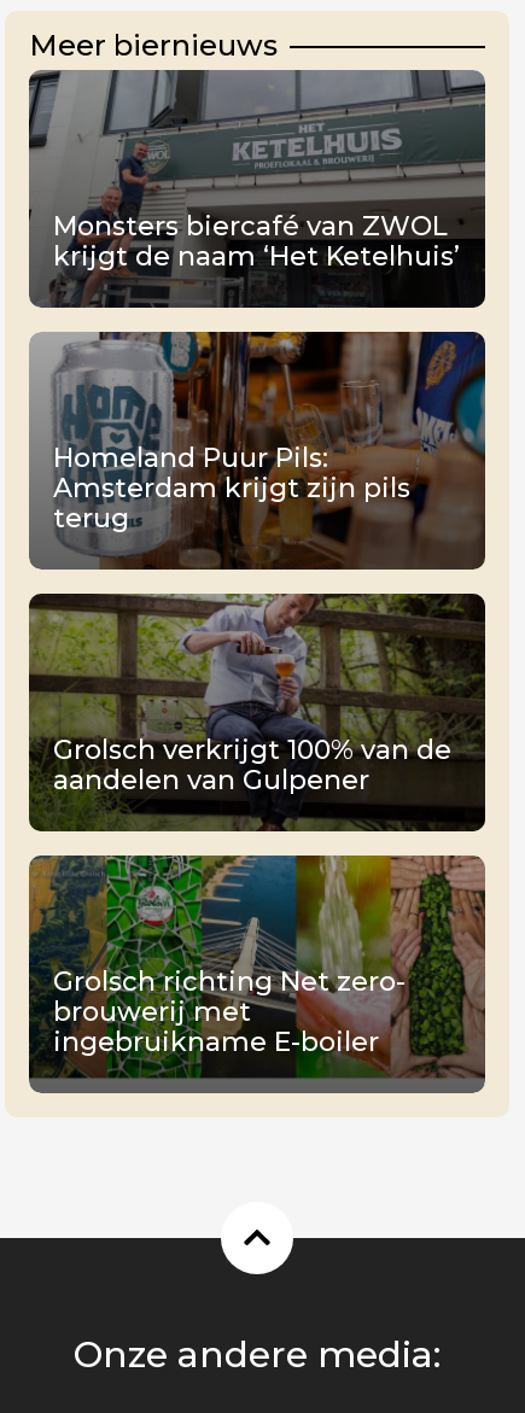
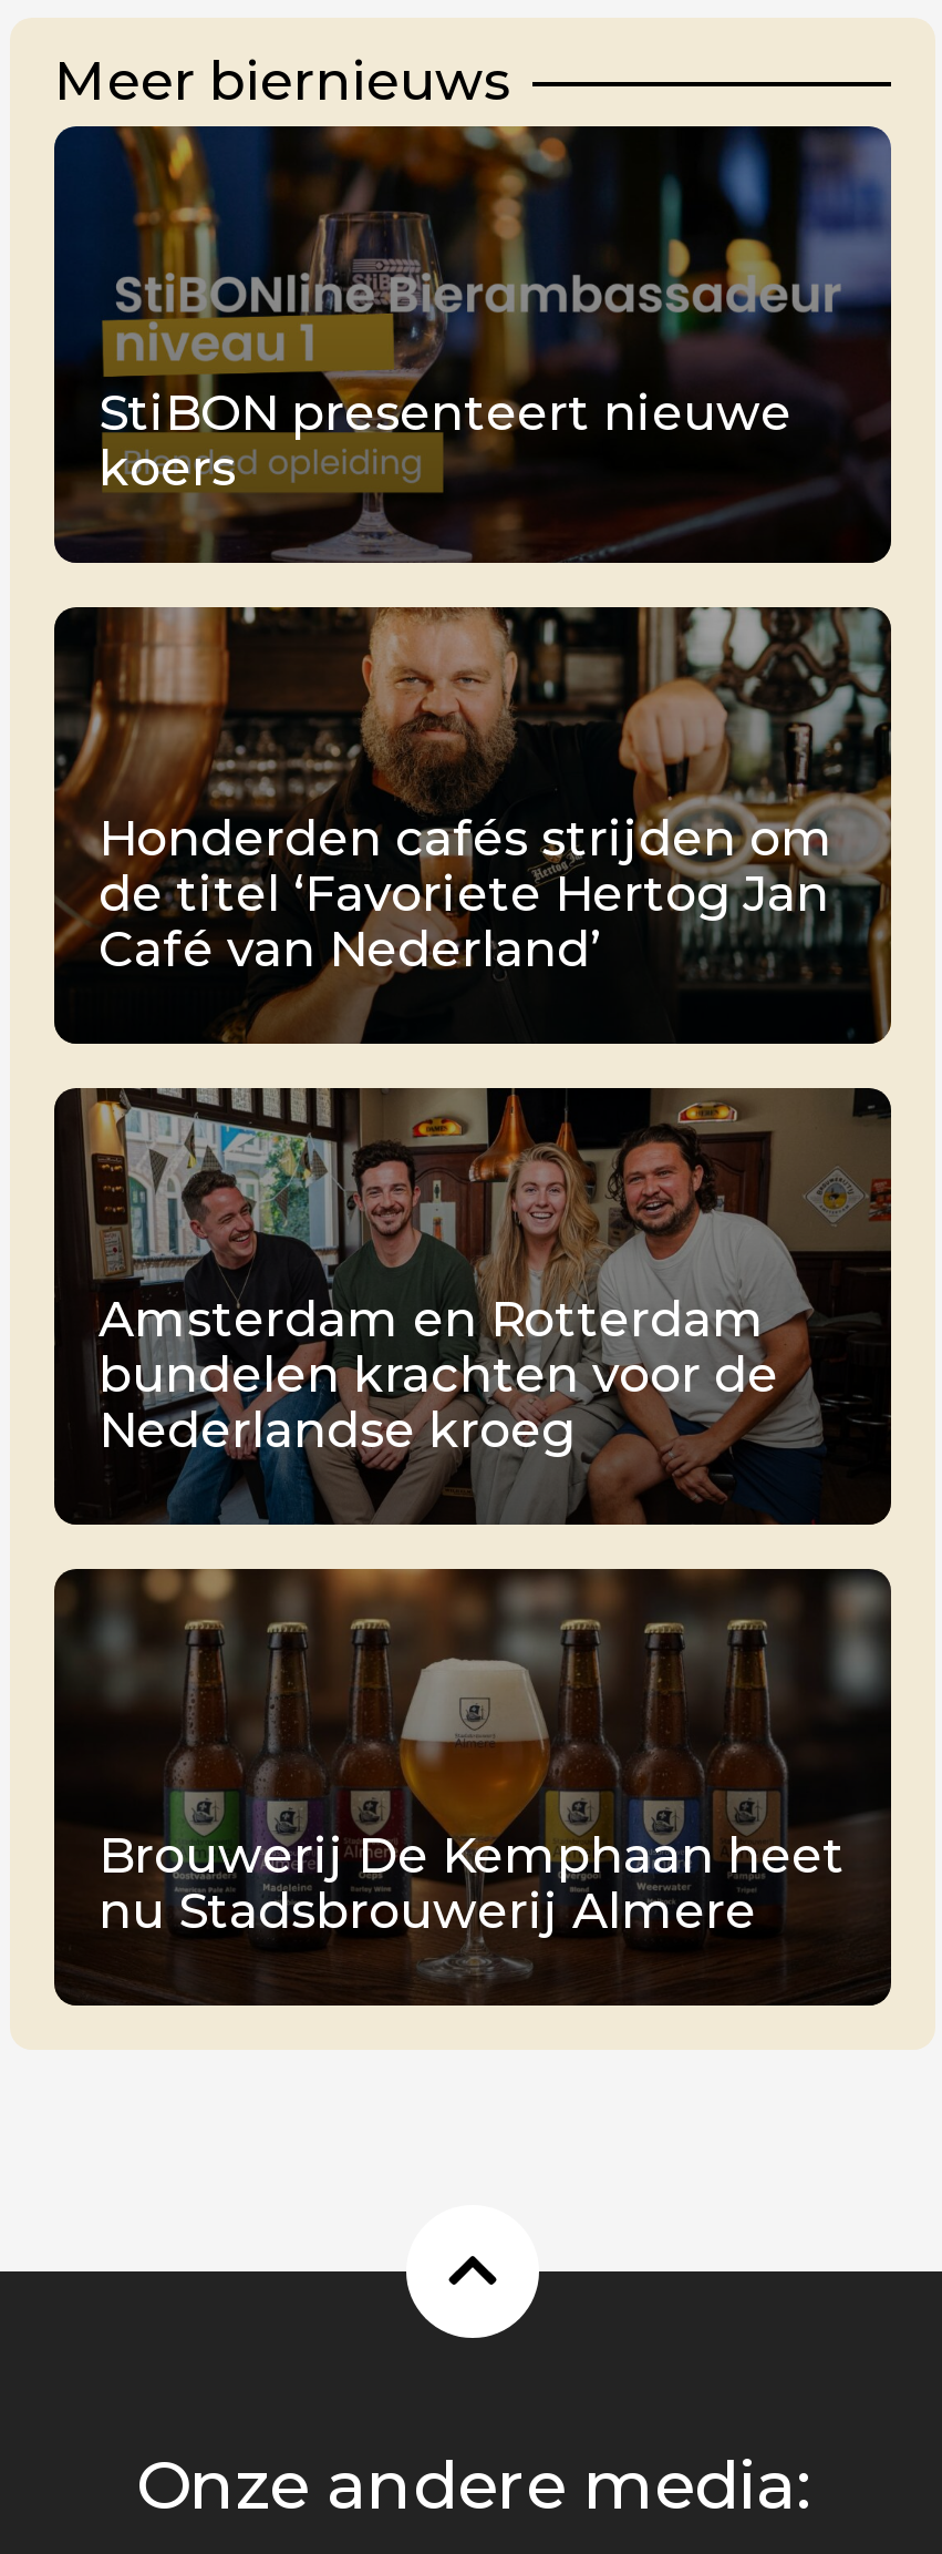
[29,69,485,308] [image] | Monsters biercafé van ZWOL | krijgt de naam ‘Het Ketelhuis’ -> [54,124,891,563] [image] | StiBON presenteert nieuwe | koers
[29,331,486,570] [image] | Homeland Puur Pils: | Amsterdam krijgt zijn pils | terug -> [52,605,893,1044] [image] | Honderden cafés strijden om | de titel ‘Favoriete Hertog Jan | Café van Nederland’
[28,592,485,831] [image] | Grolsch verkrijgt 100% van de | aandelen van Gulpener -> [52,1086,891,1525] [image] | Amsterdam en Rotterdam | bundelen krachten voor de | Nederlandse kroeg
[28,854,486,1093] [image] | Grolsch richting Net zero- | brouwerij met | ingebruikname E-boiler -> [52,1567,893,2006] [image] | Brouwerij De Kemphaan heet | nu Stadsbrouwerij Almere

